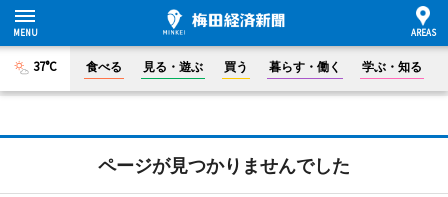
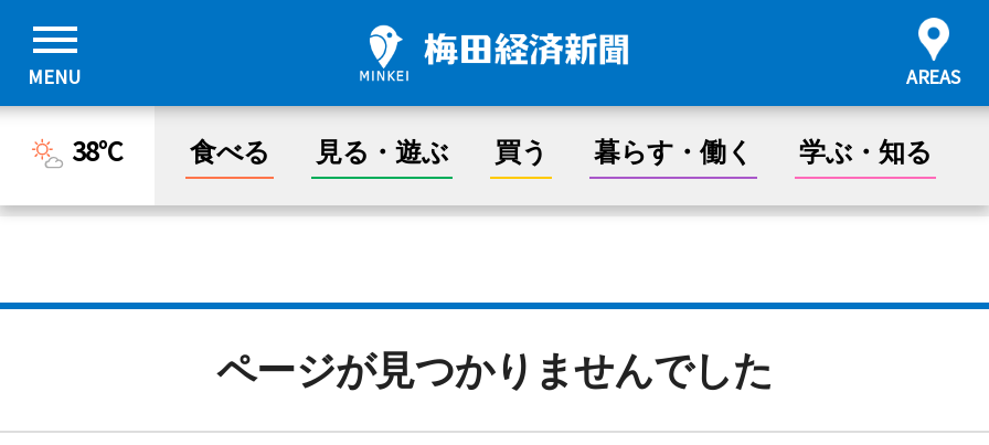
[32,58,422,75] 37°C 食べる 見る・遊ぶ 買う 暮らす・働く 学ぶ・知る -> [72,134,932,171] 38°C 食べる 見る・遊ぶ 買う 暮らす・働く 学ぶ・知る

